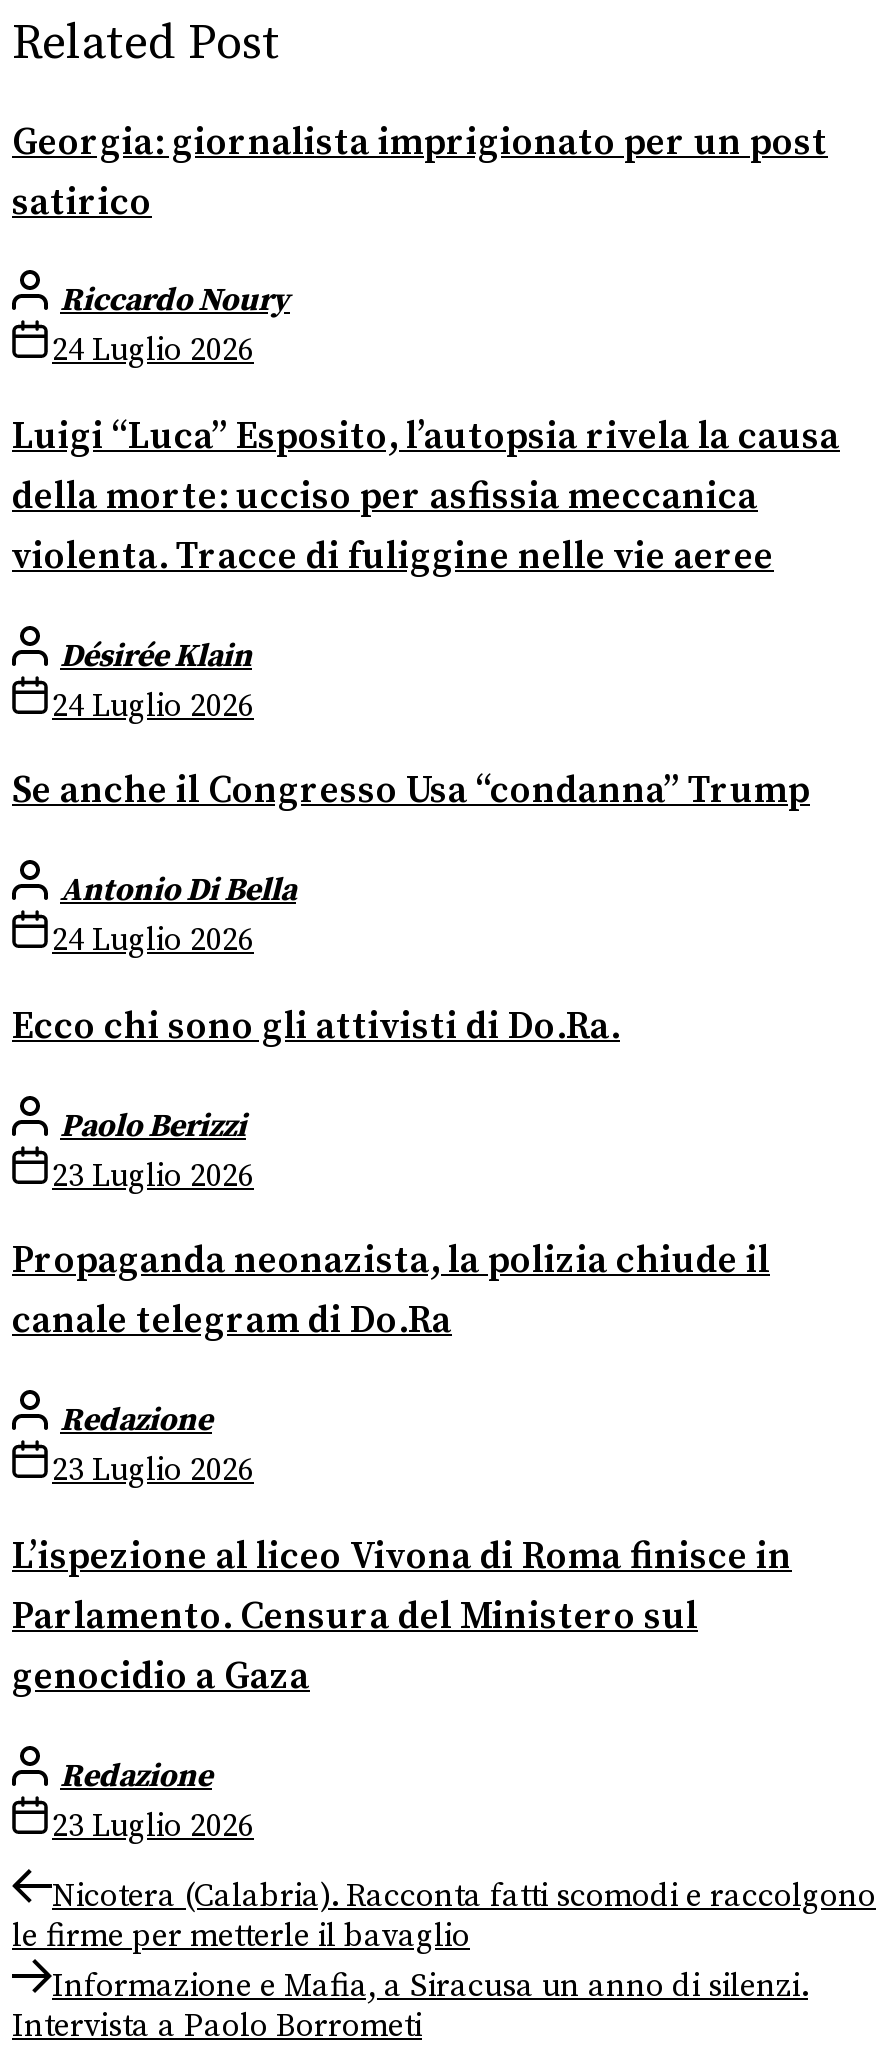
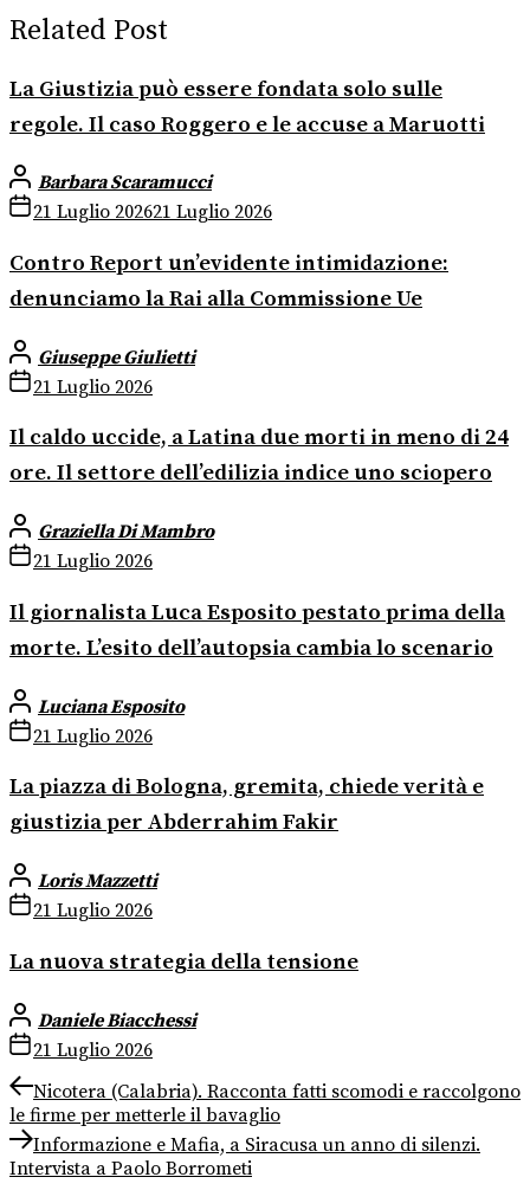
[12,119,828,225] Georgia: giornalista imprigionato per un post | satirico -> [9,75,485,138] La Giustizia può essere fondata solo sulle | regole. Il caso Roggero e le accuse a Maruotti
[52,281,290,371] Riccardo Noury | 24 Luglio 2026 -> [33,171,272,224] Barbara Scaramucci | 21 Luglio 202621 Luglio 2026
[12,414,840,580] Luigi “Luca” Esposito, l’autopsia rivela la causa | della morte: ucciso per asfissia meccanica | violenta. Tracce di fuliggine nelle vie aeree -> [9,250,448,313] Contro Report un’evidente intimidazione: | denunciamo la Rai alla Commissione Ue
[52,636,254,726] Désirée Klain | 24 Luglio 2026 -> [33,346,195,399] Giuseppe Giulietti | 21 Luglio 2026
[12,769,810,815] Se anche il Congresso Usa “condanna” Trump -> [9,424,509,487] Il caldo uccide, a Latina due morti in meno di 24 | ore. Il settore dell’edilizia indice uno sciopero
[52,870,296,960] Antonio Di Bella | 24 Luglio 2026 -> [33,520,214,573] Graziella Di Mambro | 21 Luglio 2026
[12,1004,620,1050] Ecco chi sono gli attivisti di Do.Ra. -> [9,599,505,662] Il giornalista Luca Esposito pestato prima della | morte. L’esito dell’autopsia cambia lo scenario
[52,1105,254,1195] Paolo Berizzi | 23 Luglio 2026 -> [33,695,185,748] Luciana Esposito | 21 Luglio 2026
[12,1239,770,1345] Propaganda neonazista, la polizia chiude il | canale telegram di Do.Ra -> [9,774,484,836] La piazza di Bologna, gremita, chiede verità e | giustizia per Abderrahim Fakir
[52,1400,254,1490] Redazione | 23 Luglio 2026 -> [33,869,157,923] Loris Mazzetti | 21 Luglio 2026
[12,1534,792,1700] L’ispezione al liceo Vivona di Roma finisce in | Parlamento. Censura del Ministero sul | genocidio a Gaza -> [9,948,358,975] La nuova strategia della tensione
[52,1755,254,1845] Redazione | 23 Luglio 2026 -> [33,1008,196,1062] Daniele Biacchessi | 21 Luglio 2026

